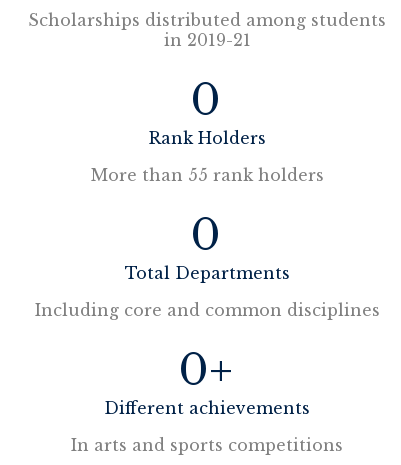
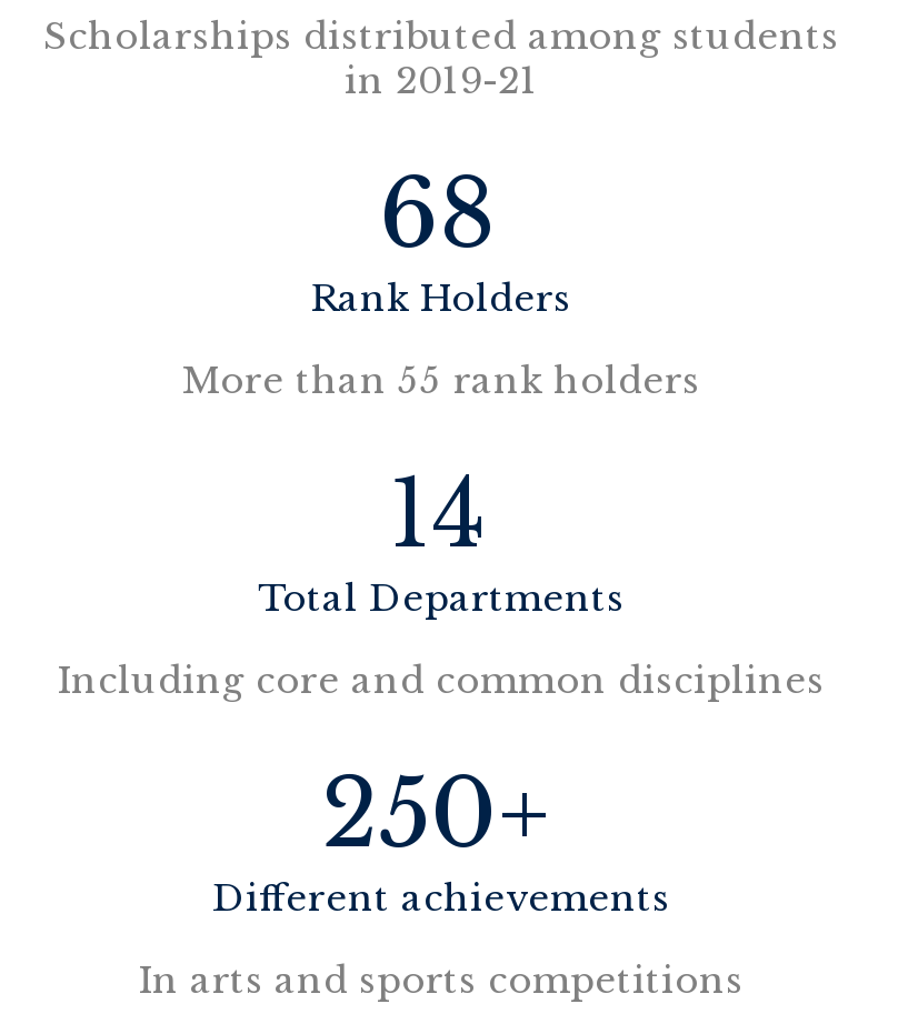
[189,74,220,126] 0 -> [379,155,495,271] 68
[189,209,220,261] 0 -> [389,455,485,571] 14
[177,344,232,396] 0+ -> [321,755,552,871] 250+

